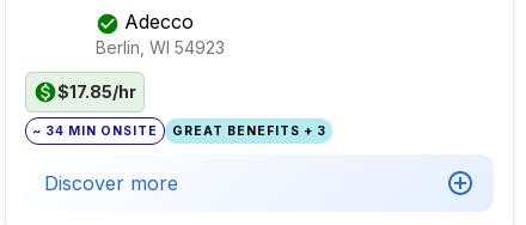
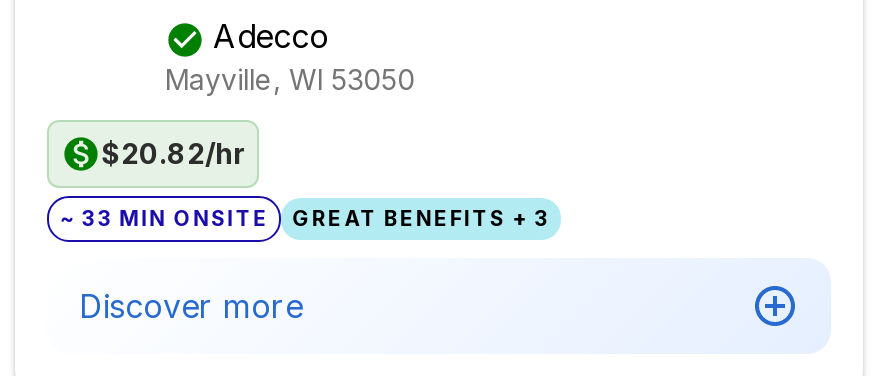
[96,37,225,57] Berlin, WI 54923 -> [165,62,415,96] Mayville, WI 53050
[57,81,136,102] $17.85/hr -> [101,136,245,170] $20.82/hr
[33,123,326,139] ~ 34 MIN ONSITE GREAT BENEFITS + 3 -> [59,206,550,232] ~ 33 MIN ONSITE GREAT BENEFITS + 3

